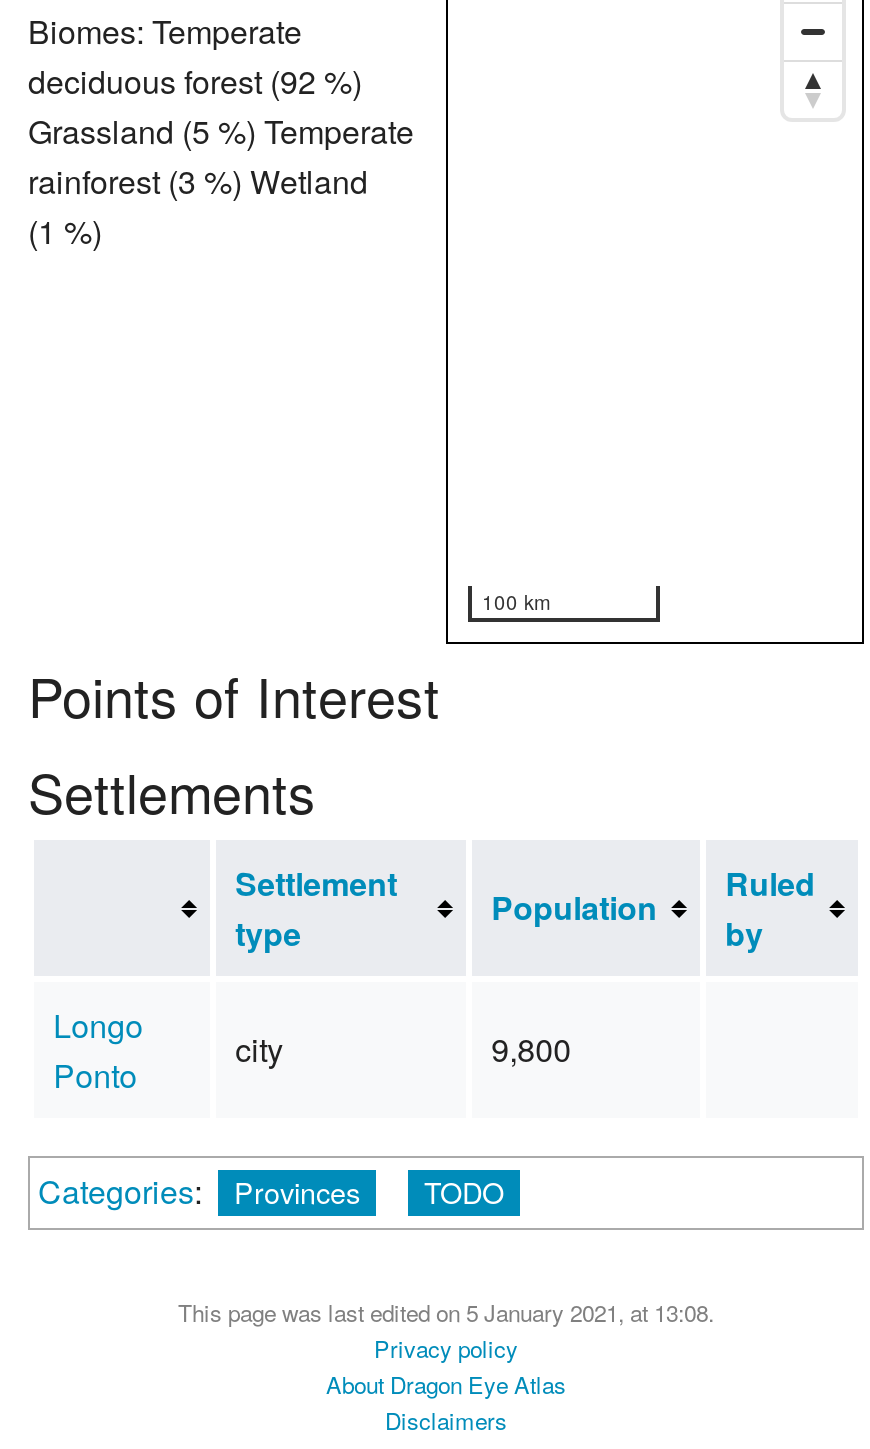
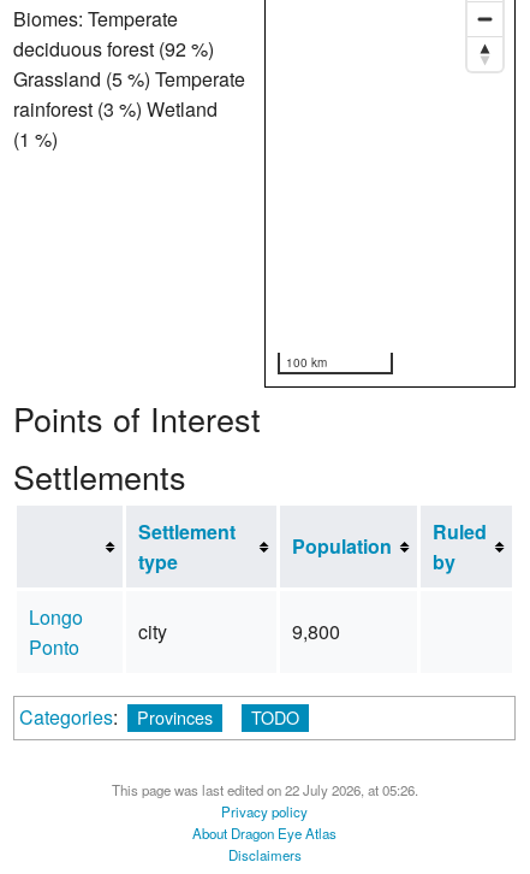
[178,1296,714,1328] This page was last edited on 5 January 2021, at 13:08. -> [111,780,418,799] This page was last edited on 22 July 2026, at 05:26.

